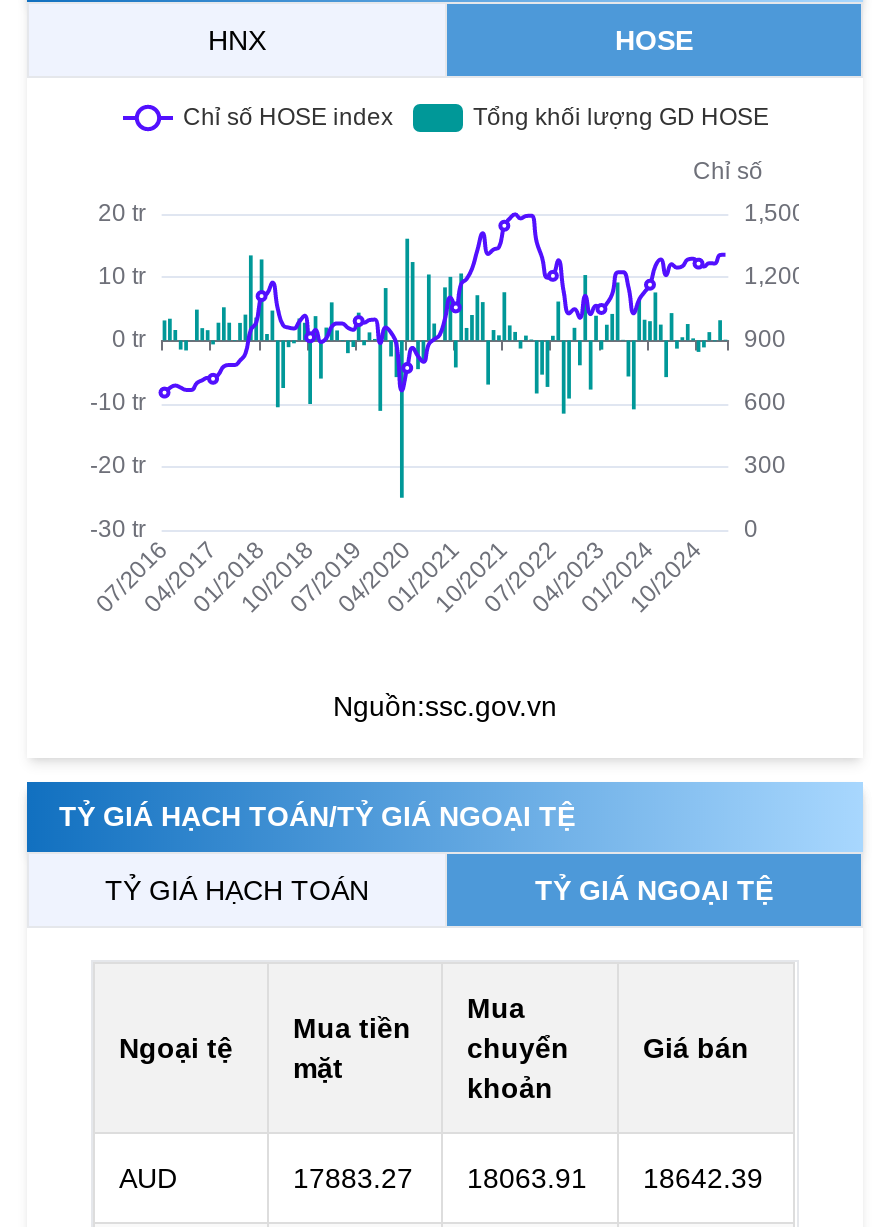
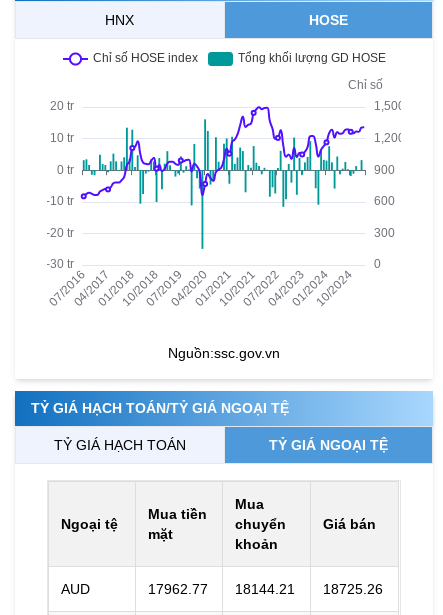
[293,1161,413,1193] 17883.27 -> [148,581,208,597] 17962.77
[467,1161,587,1193] 18063.91 -> [235,581,295,597] 18144.21
[643,1161,763,1193] 18642.39 -> [323,581,383,597] 18725.26

